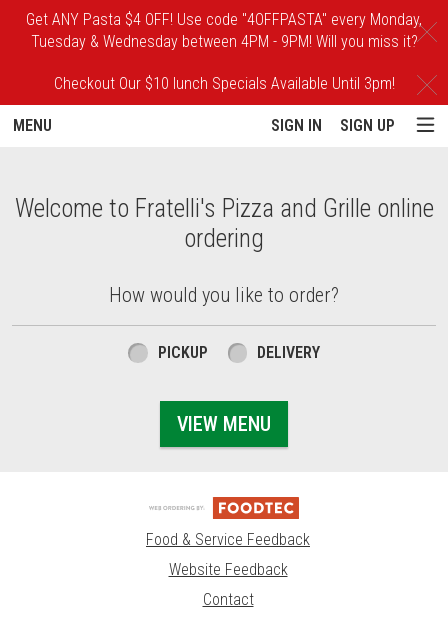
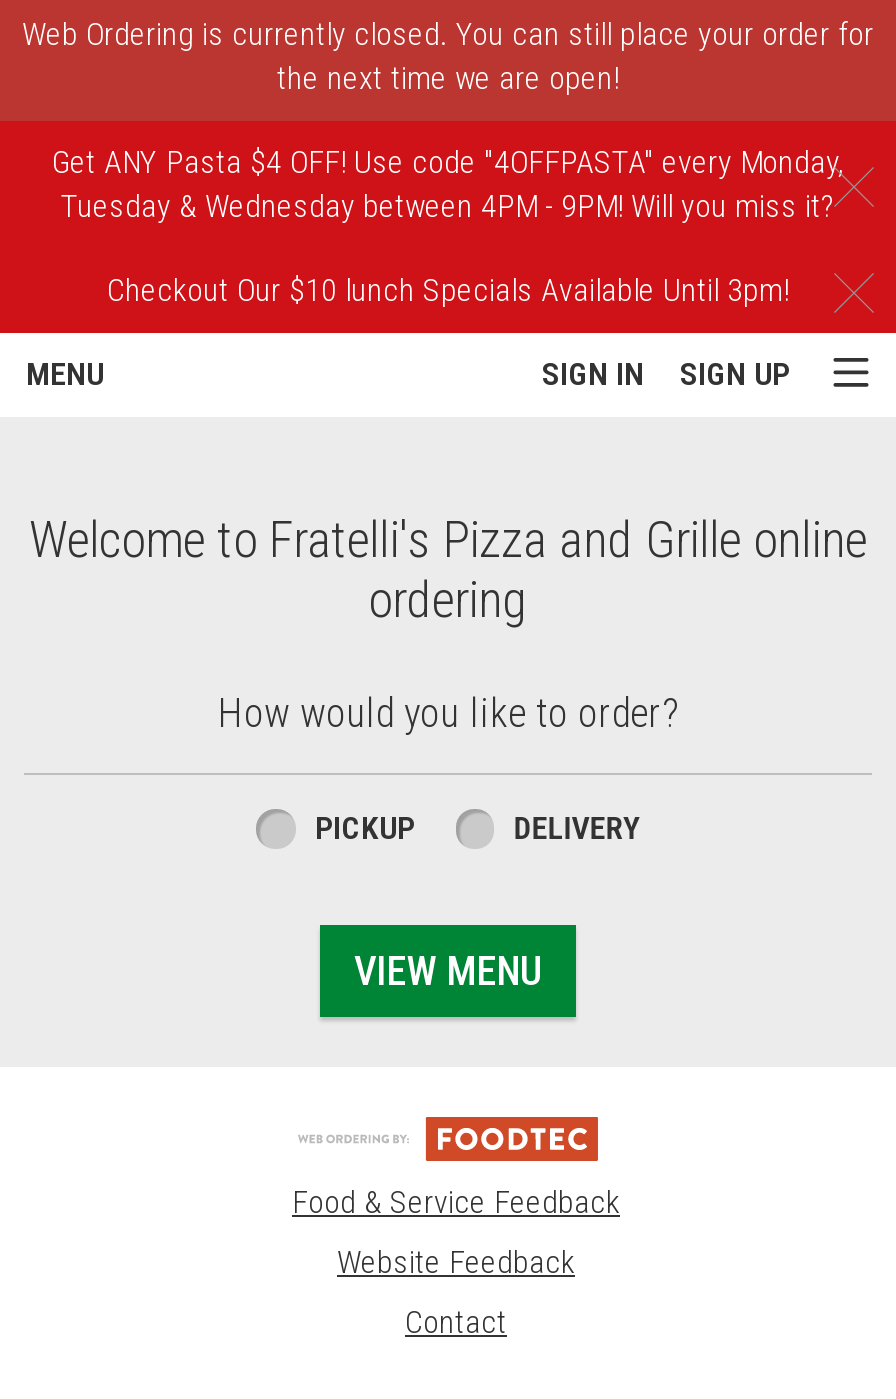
none -> [22,15,874,97] Web Ordering is currently closed. You can still place your order for | the next time we are open!

